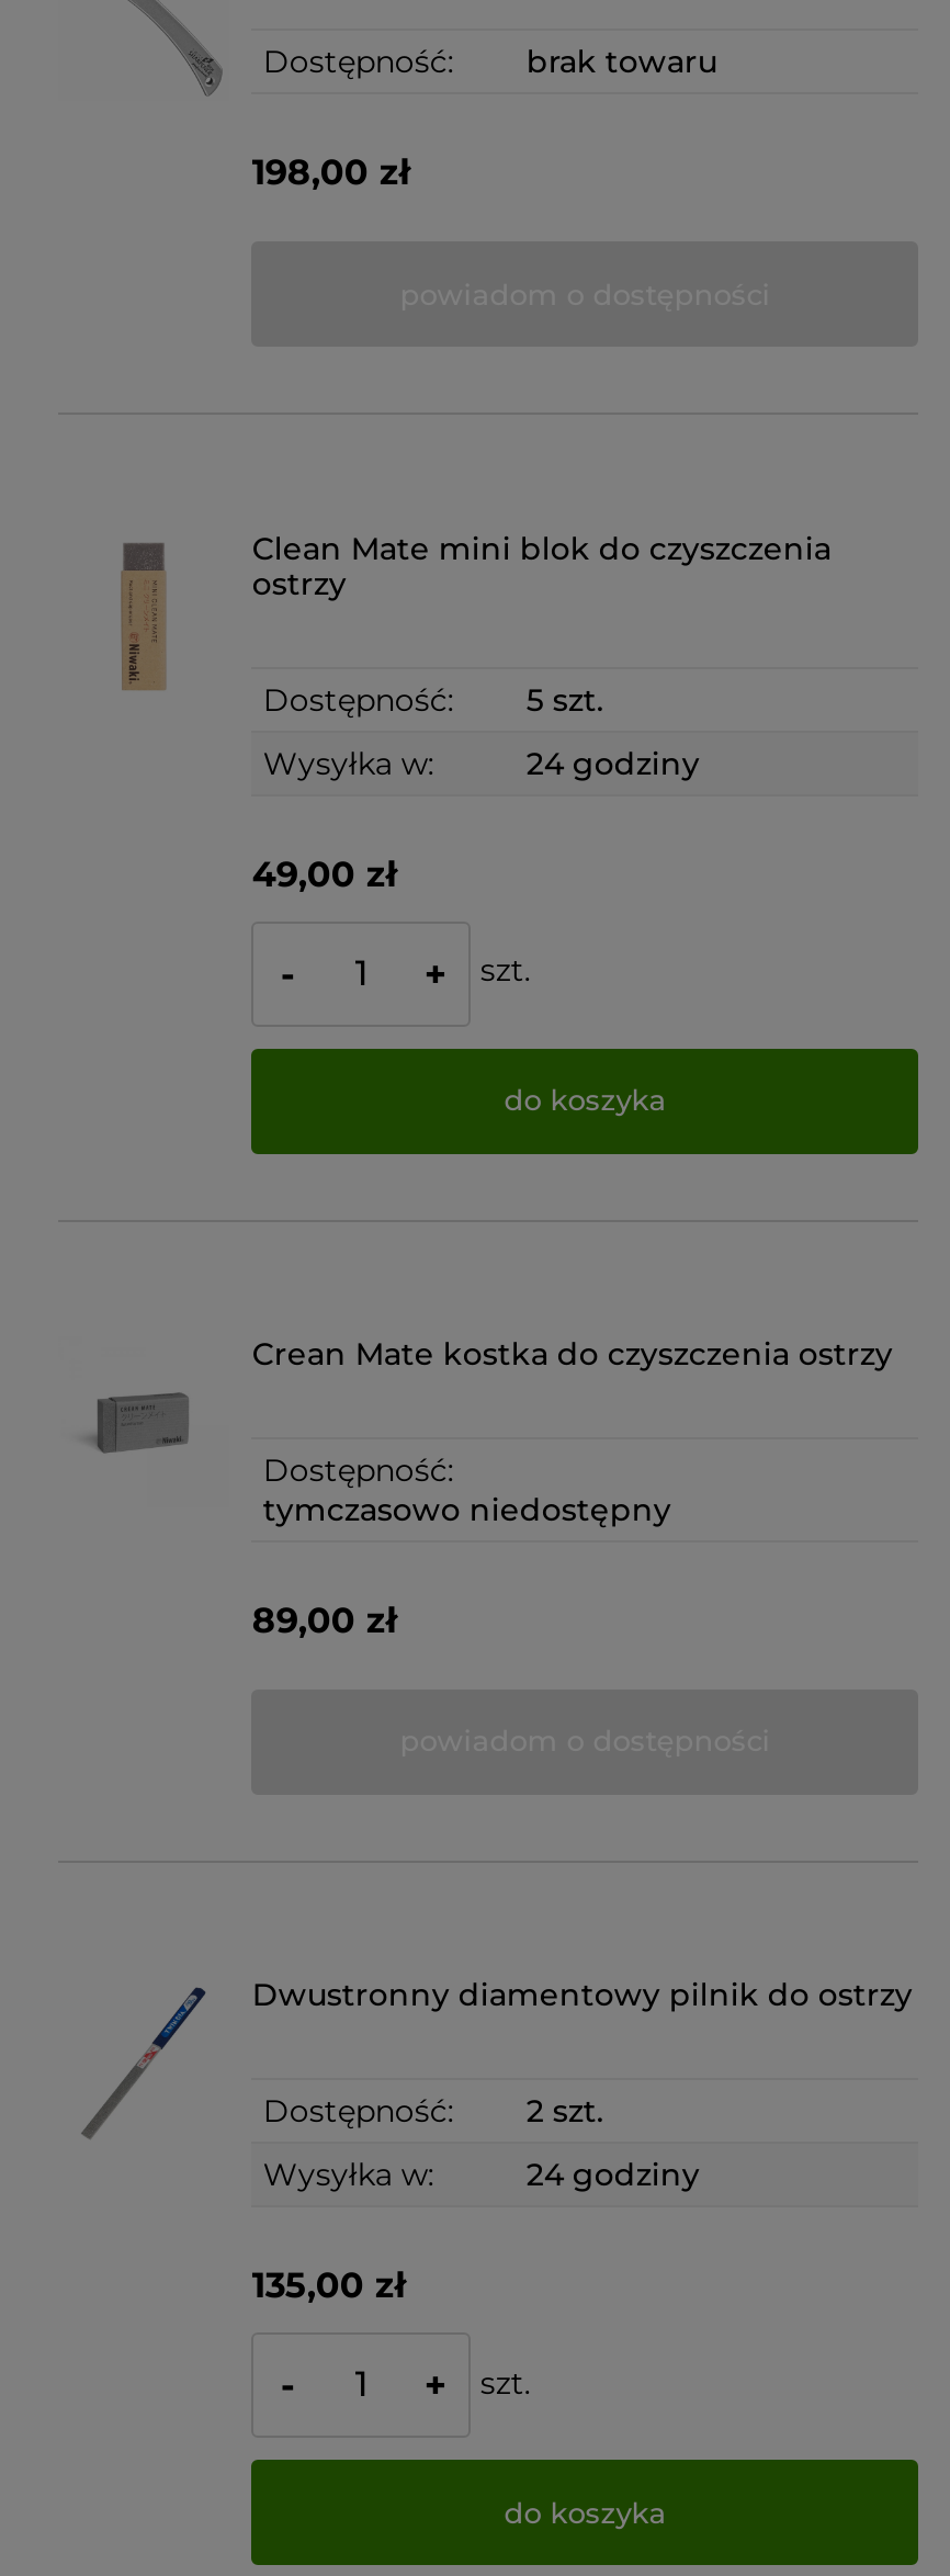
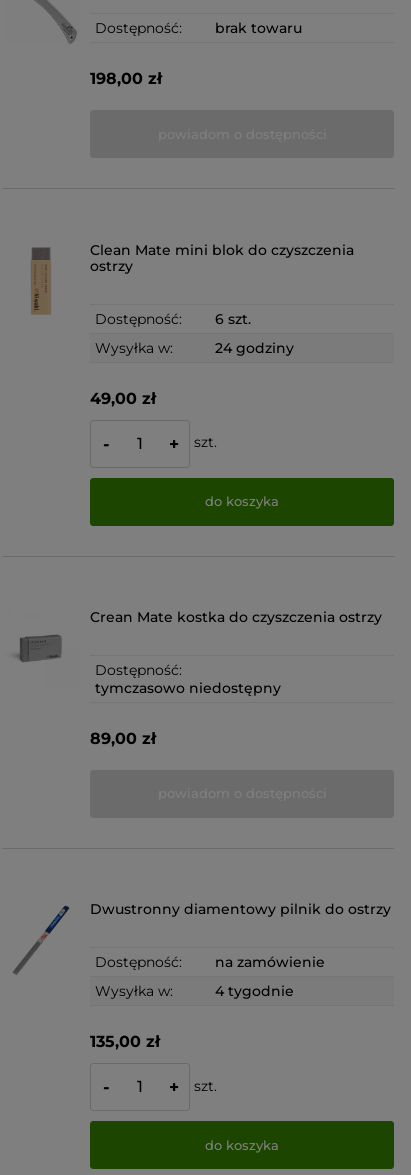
[263,679,603,719] Dostępność: 5 szt. -> [95,310,251,328] Dostępność: 6 szt.
[526,2092,603,2131] 2 szt. -> [215,953,325,971] na zamówienie
[526,2155,700,2195] 24 godziny -> [215,982,294,1000] 4 tygodnie

